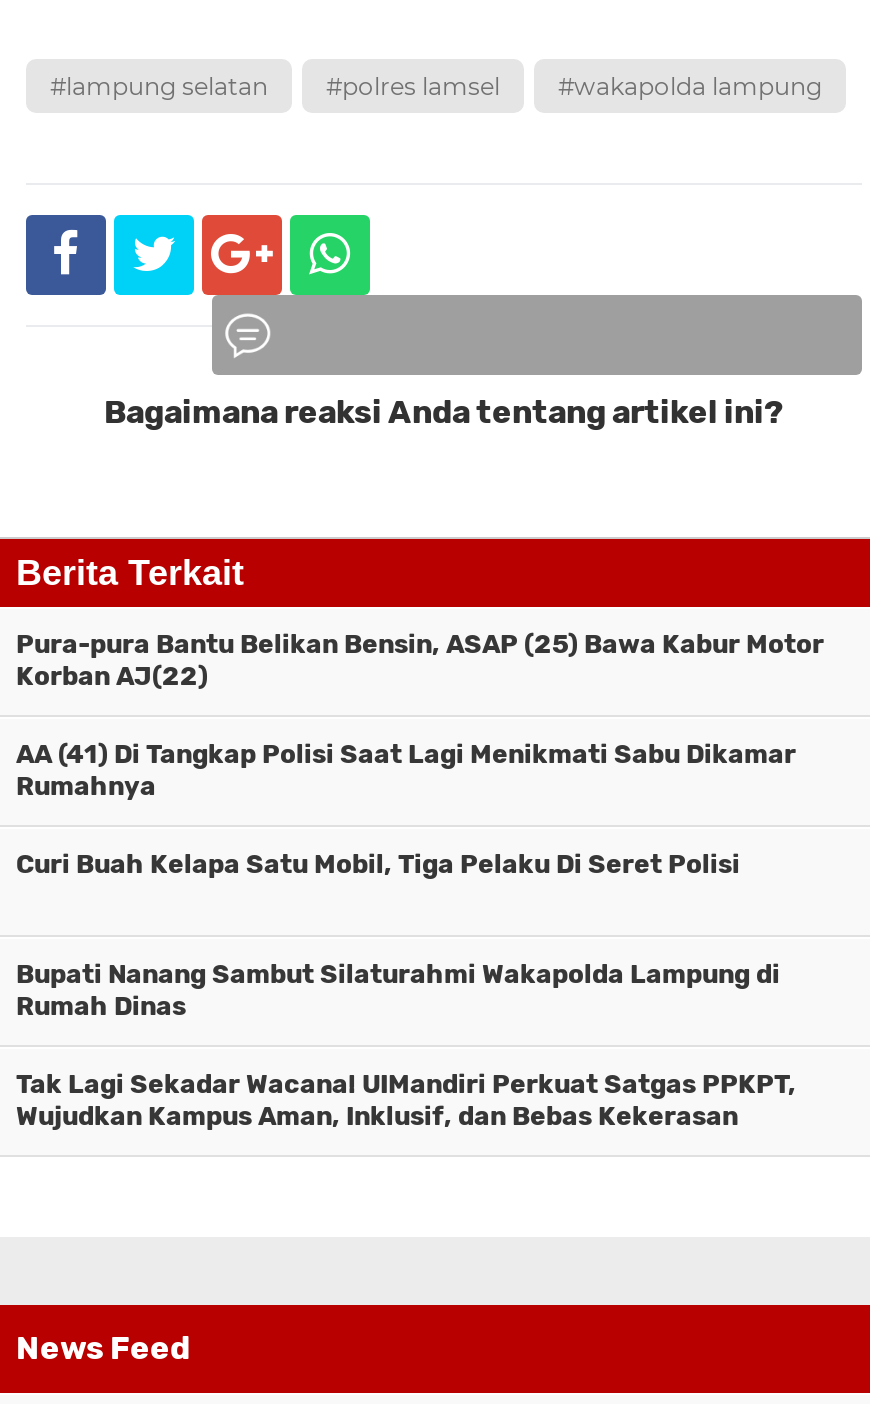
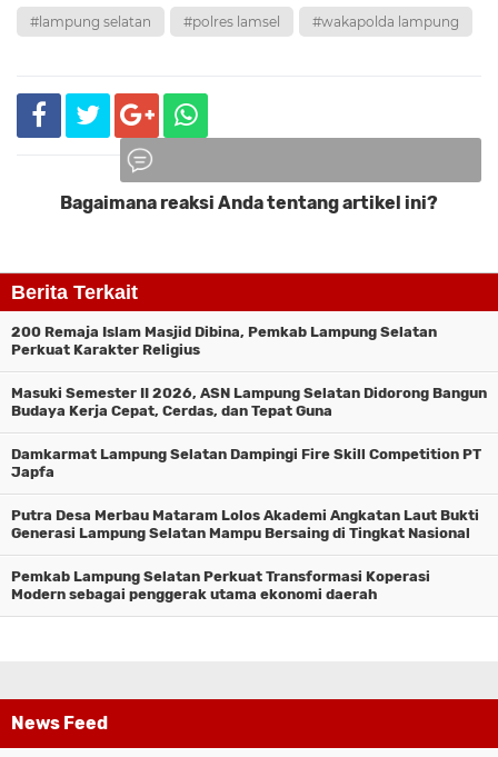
[16,629,824,691] Pura-pura Bantu Belikan Bensin, ASAP (25) Bawa Kabur Motor | Korban AJ(22) -> [11,323,437,358] 200 Remaja Islam Masjid Dibina, Pemkab Lampung Selatan | Perkuat Karakter Religius
[16,739,796,801] AA (41) Di Tangkap Polisi Saat Lagi Menikmati Sabu Dikamar | Rumahnya -> [11,385,487,419] Masuki Semester II 2026, ASN Lampung Selatan Didorong Bangun | Budaya Kerja Cepat, Cerdas, dan Tepat Guna
[16,849,740,879] Curi Buah Kelapa Satu Mobil, Tiga Pelaku Di Seret Polisi -> [11,446,481,480] Damkarmat Lampung Selatan Dampingi Fire Skill Competition PT | Japfa
[16,959,780,1021] Bupati Nanang Sambut Silaturahmi Wakapolda Lampung di | Rumah Dinas -> [11,507,479,541] Putra Desa Merbau Mataram Lolos Akademi Angkatan Laut Bukti | Generasi Lampung Selatan Mampu Bersaing di Tingkat Nasional
[16,1069,796,1131] Tak Lagi Sekadar Wacana! UIMandiri Perkuat Satgas PPKPT, | Wujudkan Kampus Aman, Inklusif, dan Bebas Kekerasan -> [11,568,430,602] Pemkab Lampung Selatan Perkuat Transformasi Koperasi | Modern sebagai penggerak utama ekonomi daerah

